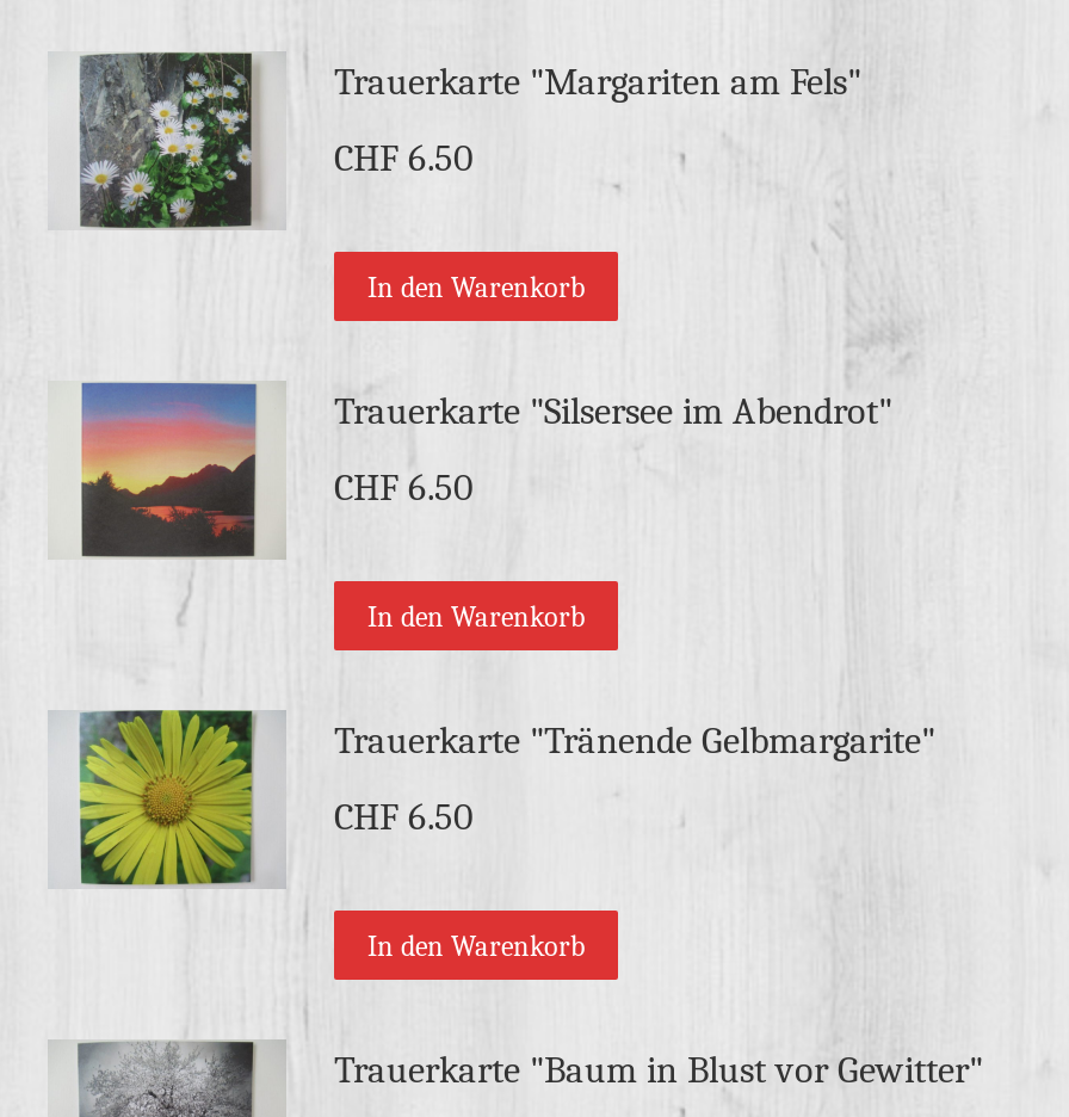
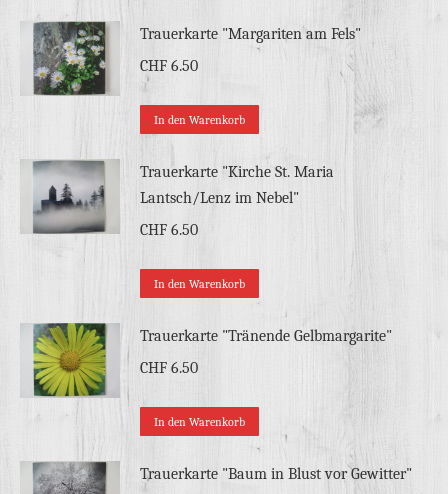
[79,382,892,561] [image] | Trauerkarte "Silsersee im Abendrot" -> [33,160,334,260] [image] | Trauerkarte "Kirche St. Maria | Lantsch/Lenz im Nebel"

